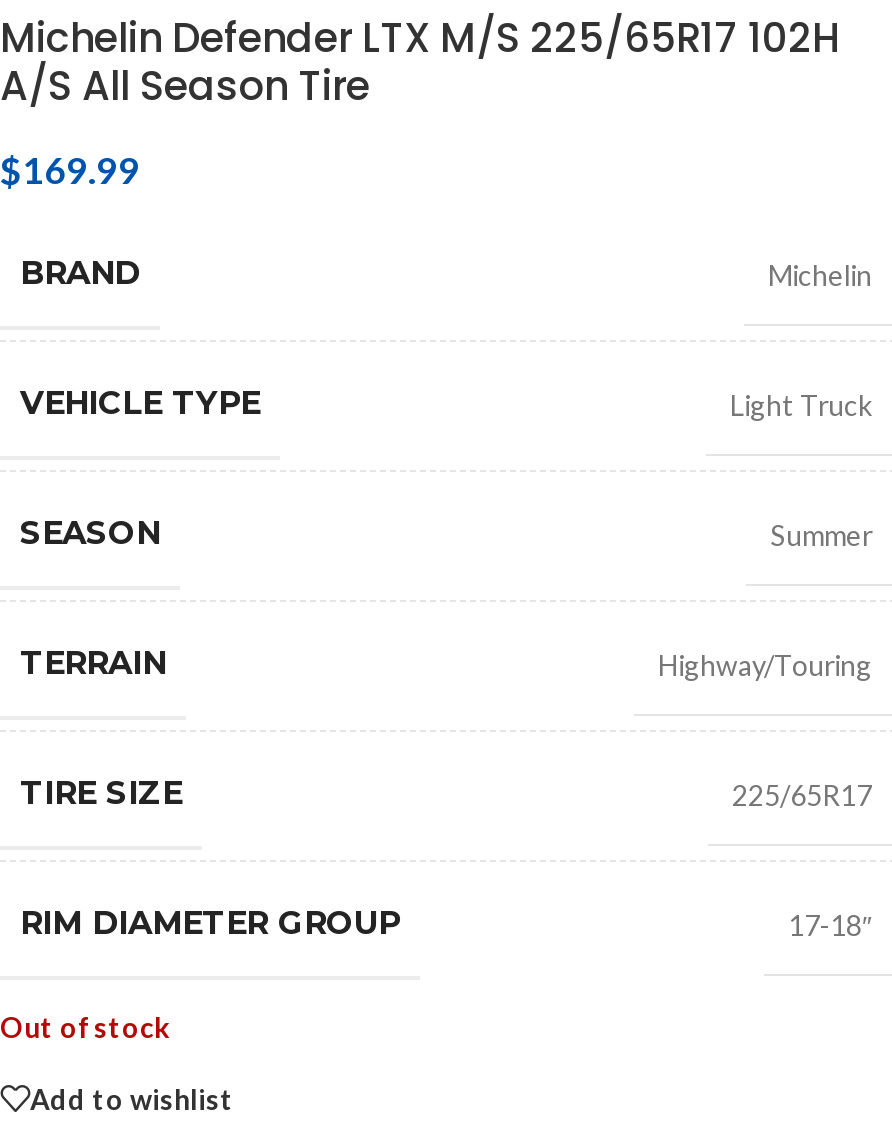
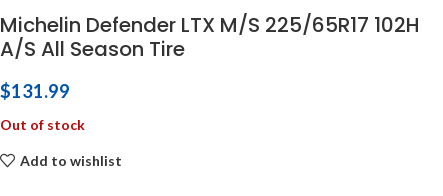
[0,149,872,943] $169.99 | BRAND | Michelin | VEHICLE TYPE | Light Truck | SEASON | Summer | TERRAIN | Highway/Touring | TIRE SIZE | 225/65R17 | RIM DIAMETER GROUP | 17-18″ -> [0,80,70,102] $131.99

